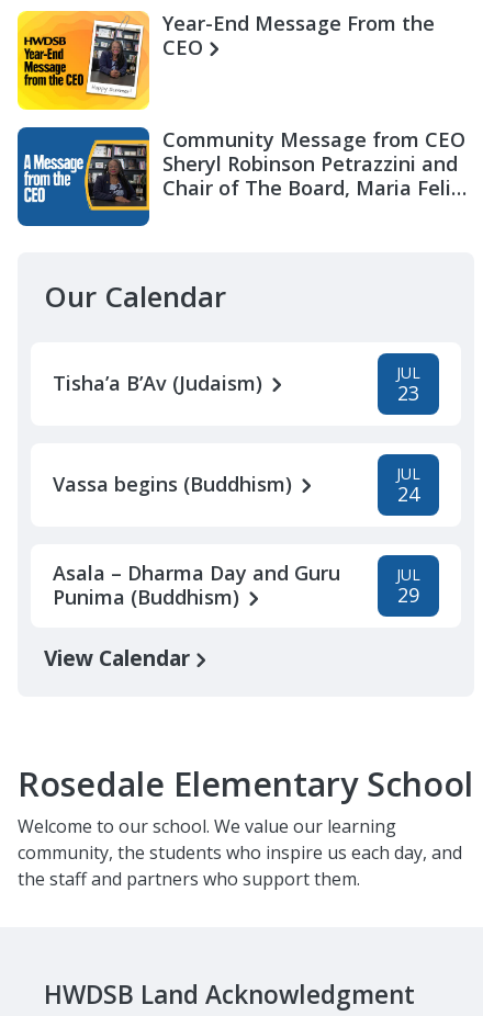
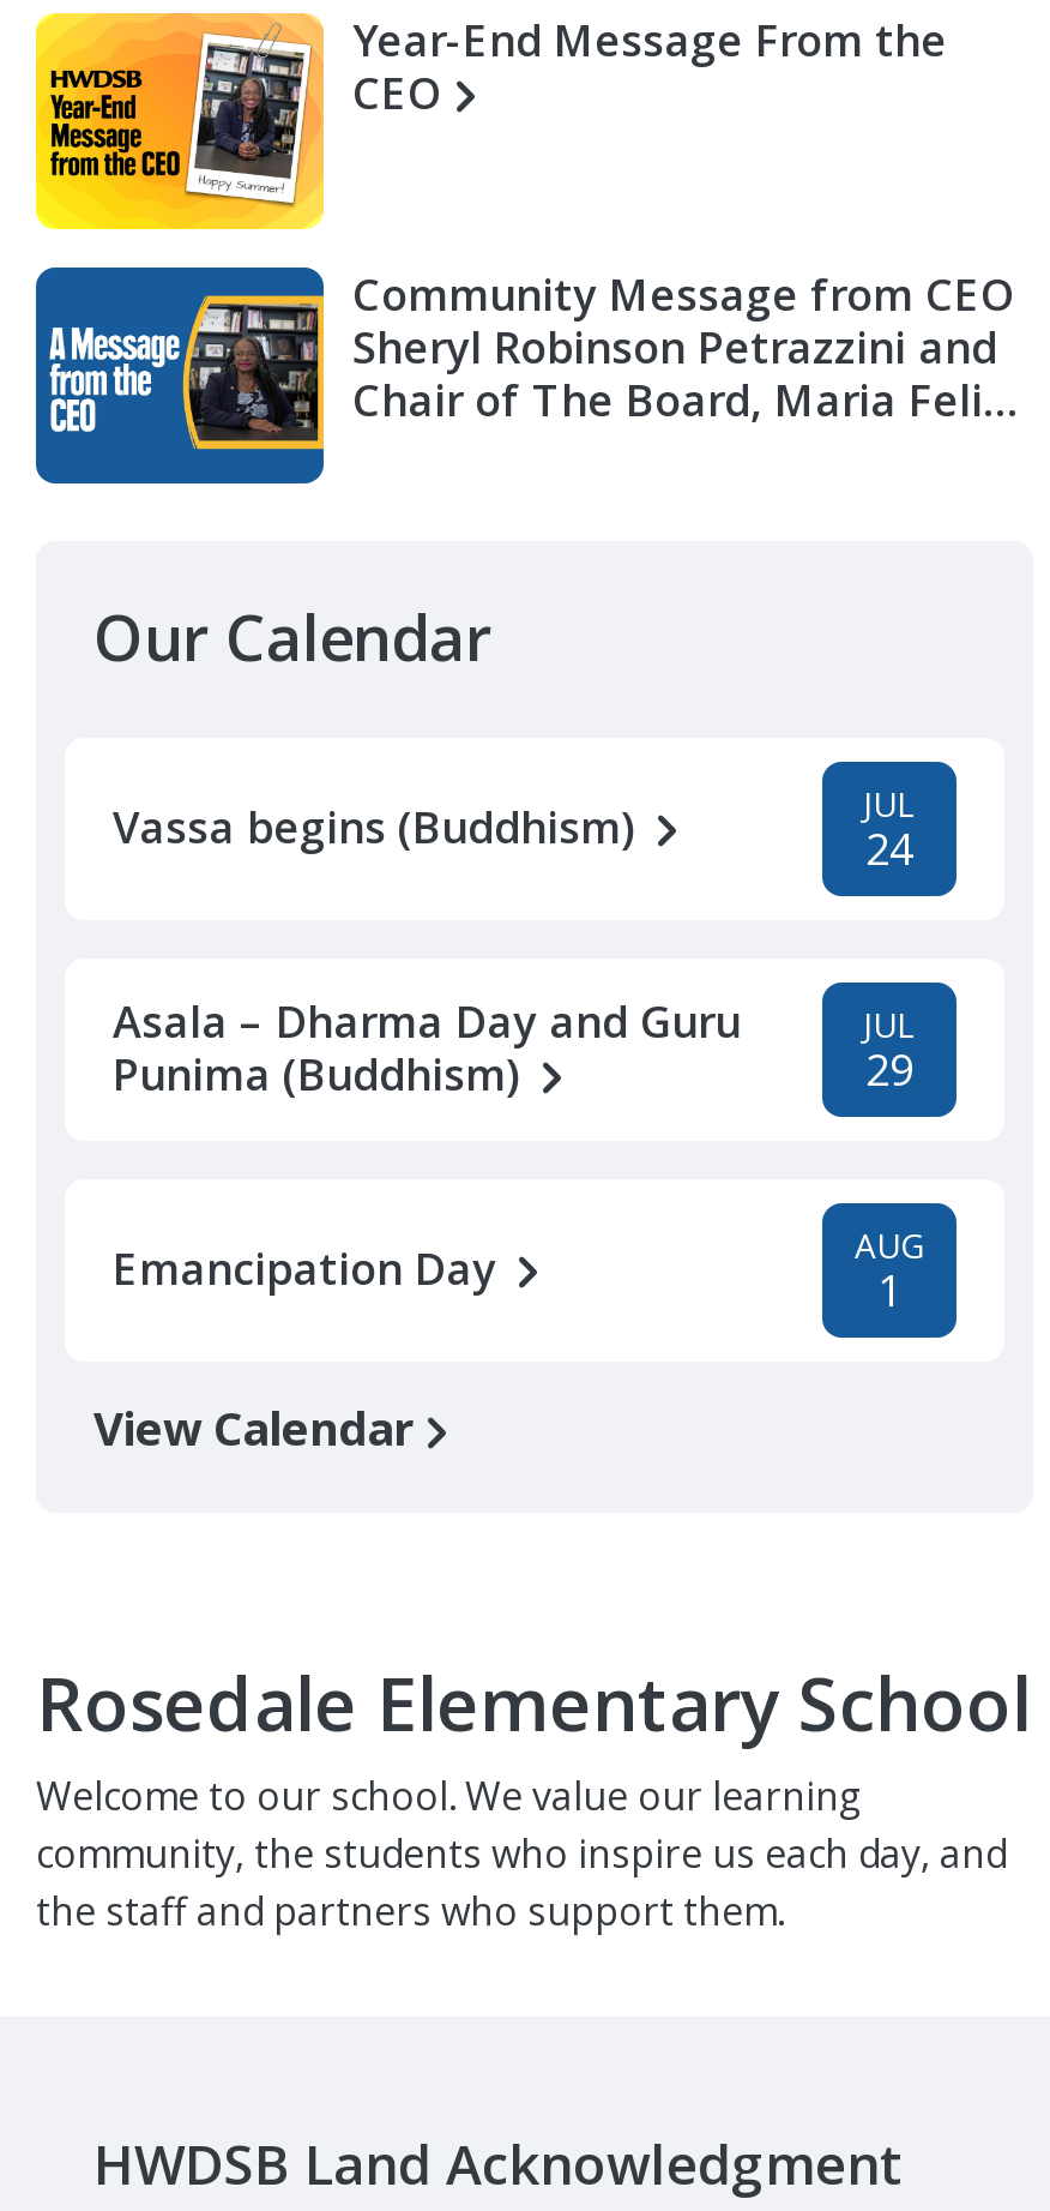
[53,362,420,406] Tisha’a B’Av (Judaism) | JUL | 23 -> none
moved [53,463,420,610] -> [113,781,916,1103]: Vassa begins (Buddhism) | JUL | 24 | Asala – Dharma Day and Guru | Punima (Buddhism) | JUL | 29
none -> [113,1222,924,1318] Emancipation Day | AUG | 1

